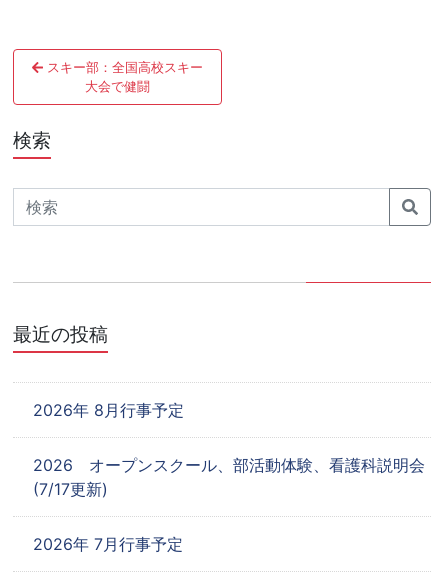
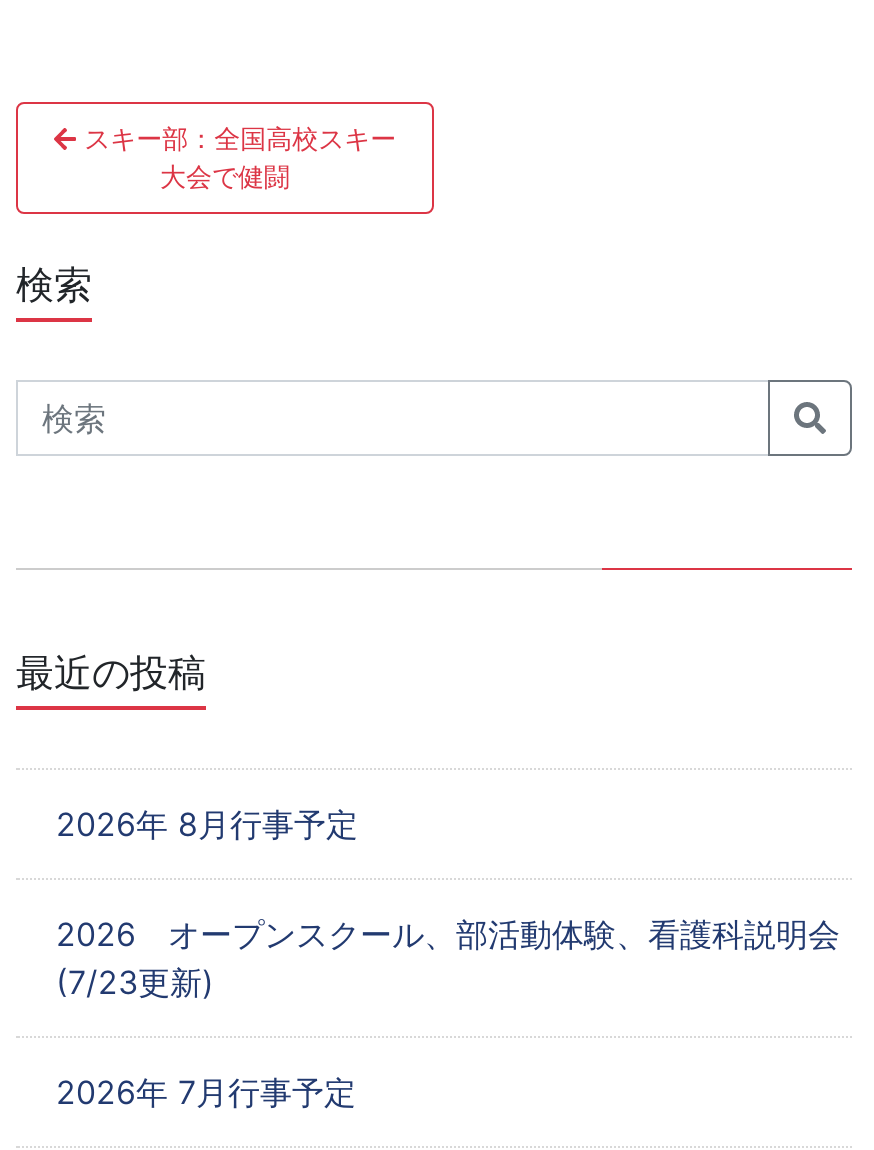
[33,479,108,499] (7/17更新) -> [56,961,214,1001] (7/23更新)

